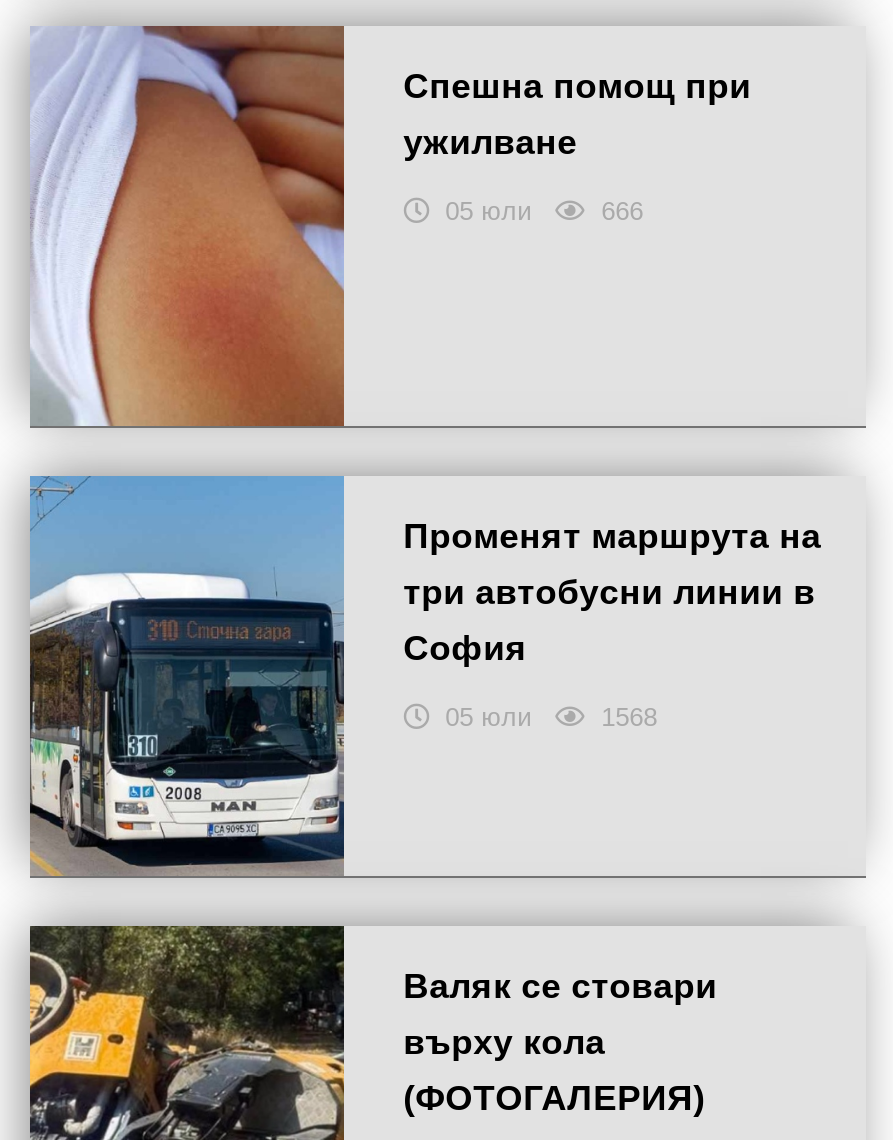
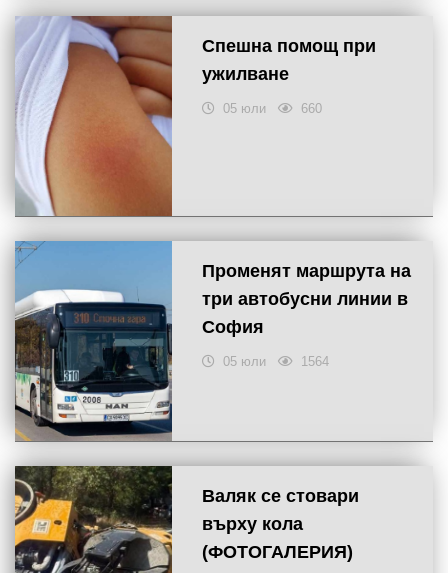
[601,196,643,226] 666 -> [301,101,322,116] 660
[601,702,657,732] 1568 -> [301,354,329,369] 1564

